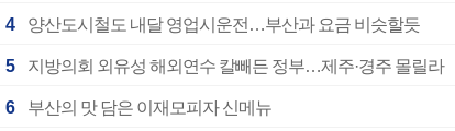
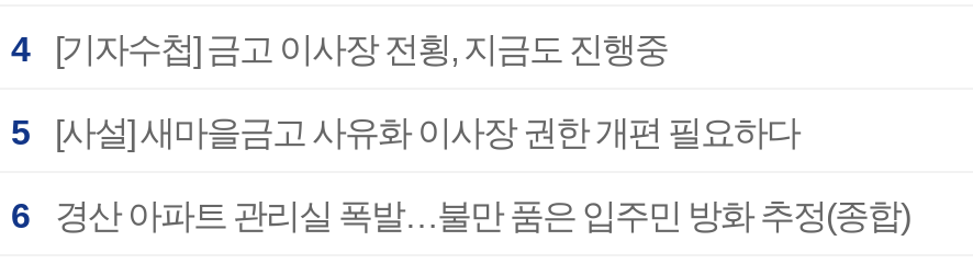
[27,15,420,34] 양산도시철도 내달 영업시운전…부산과 요금 비슷할듯 -> [55,31,668,68] [기자수첩] 금고 이사장 전횡, 지금도 진행중
[27,57,444,75] 지방의회 외유성 해외연수 칼빼든 정부…제주·경주 몰릴라 -> [55,114,799,151] [사설] 새마을금고 사유화 이사장 권한 개편 필요하다
[27,98,271,117] 부산의 맛 담은 이재모피자 신메뉴 -> [55,197,909,234] 경산 아파트 관리실 폭발…불만 품은 입주민 방화 추정(종합)

